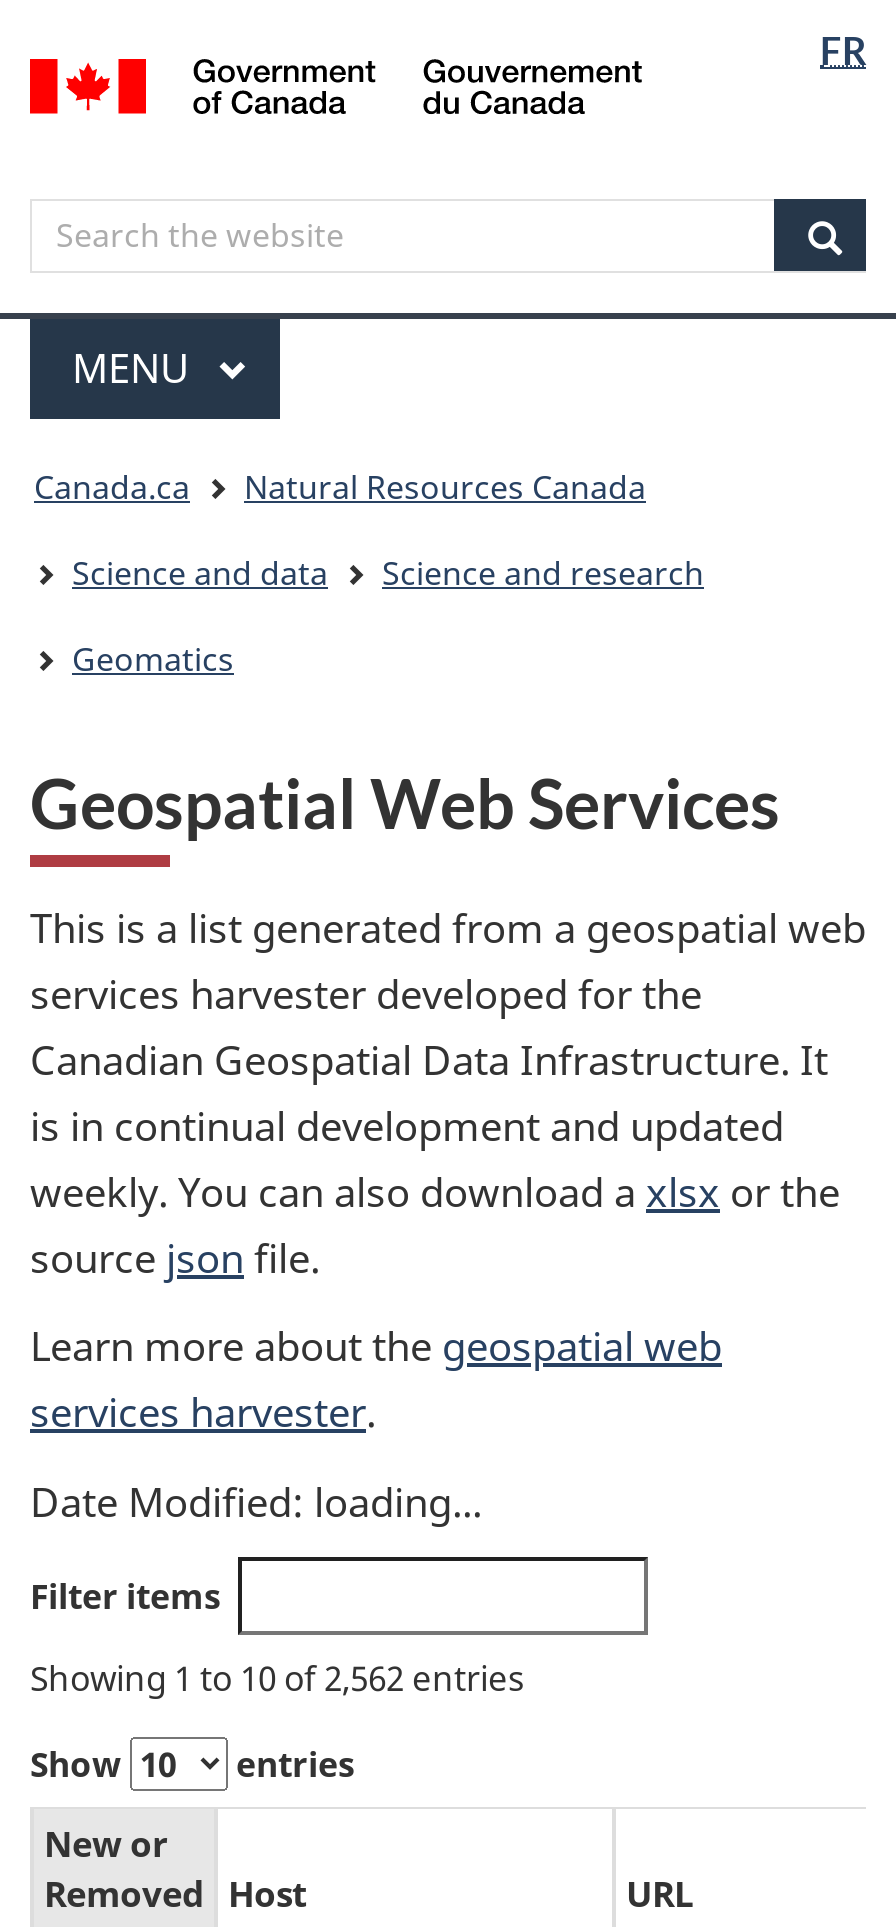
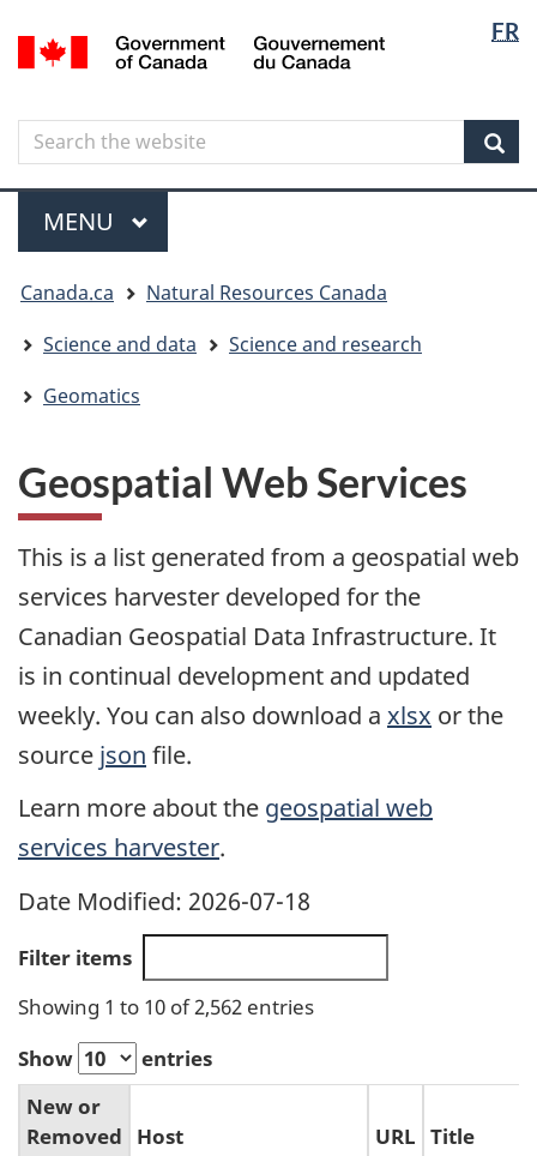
[30,1474,482,1528] Date Modified: loading... -> [18,885,310,917] Date Modified: 2026-07-18
[626,1869,694,1917] URL -> [375,1121,475,1150] URL Title

